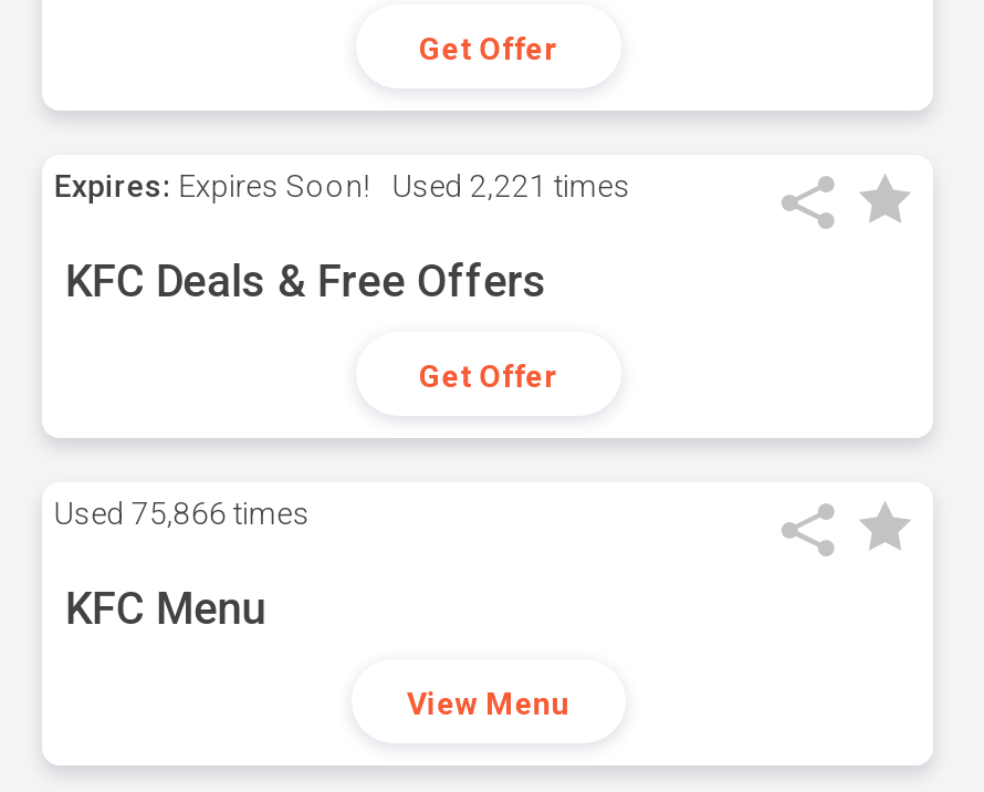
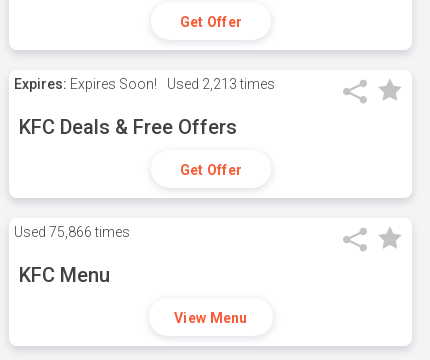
[54,168,631,204] Expires: Expires Soon! Used 2,221 times -> [14,76,275,92] Expires: Expires Soon! Used 2,213 times

